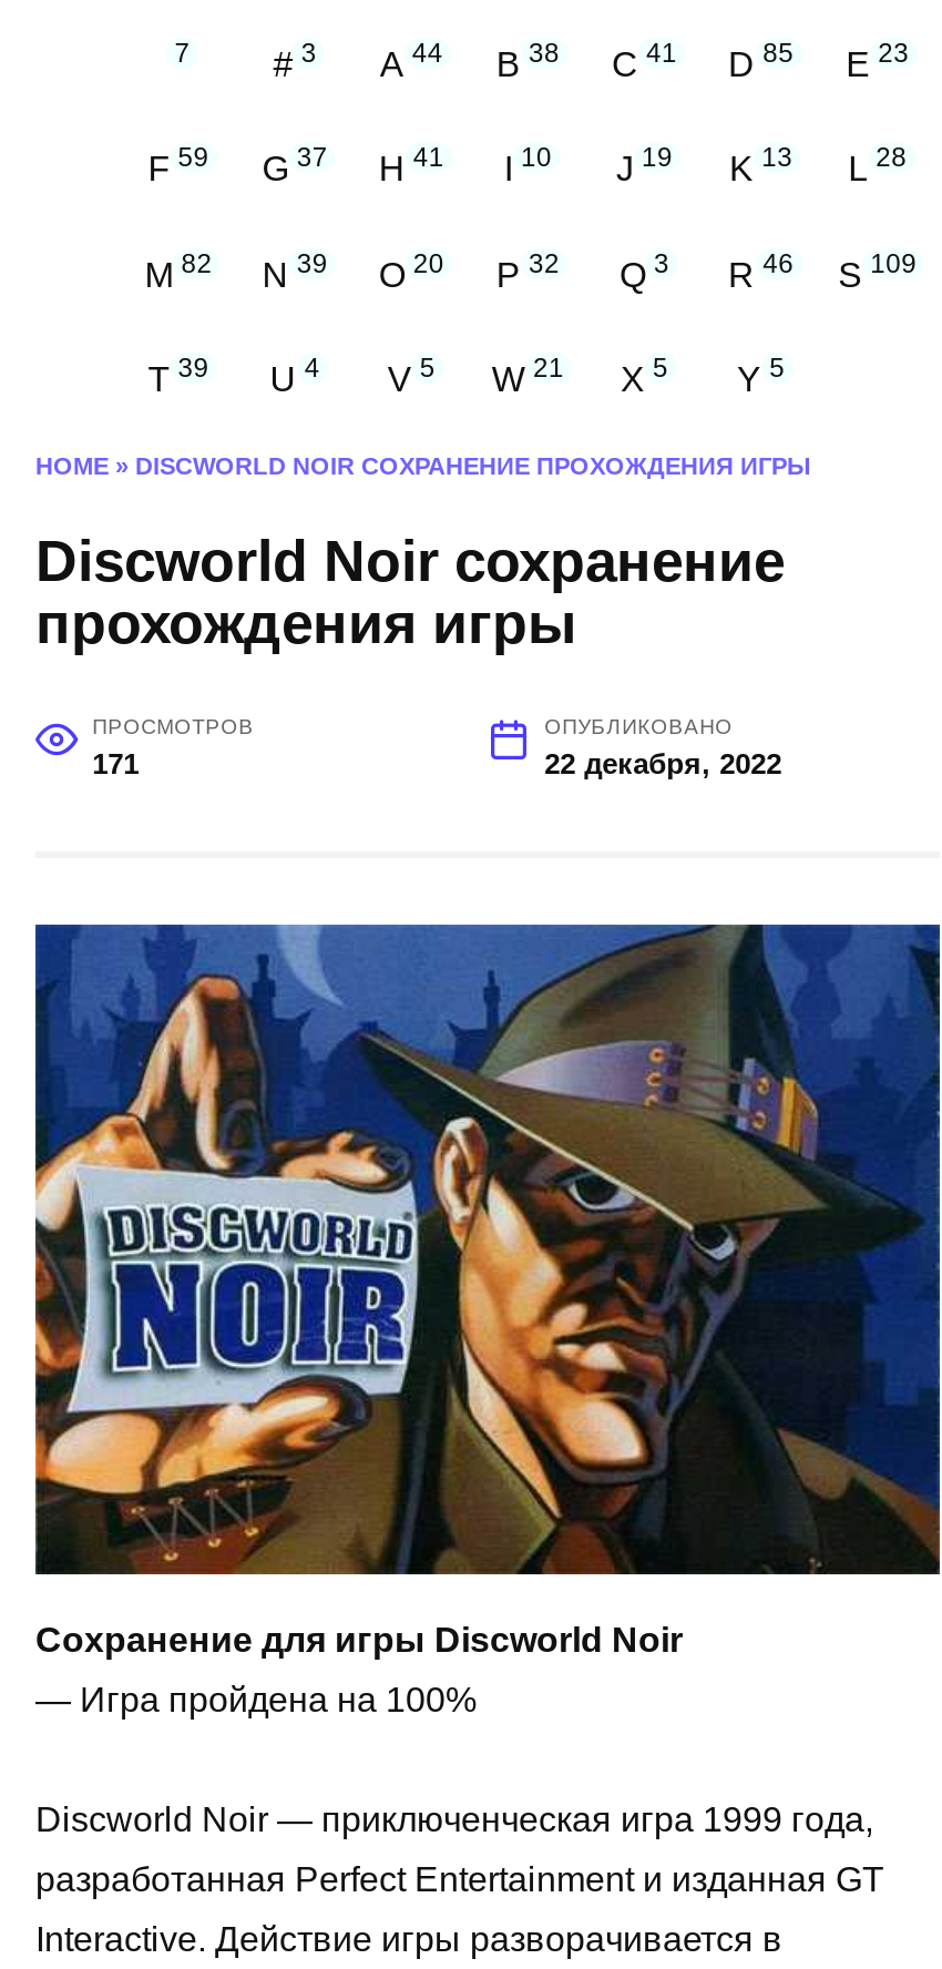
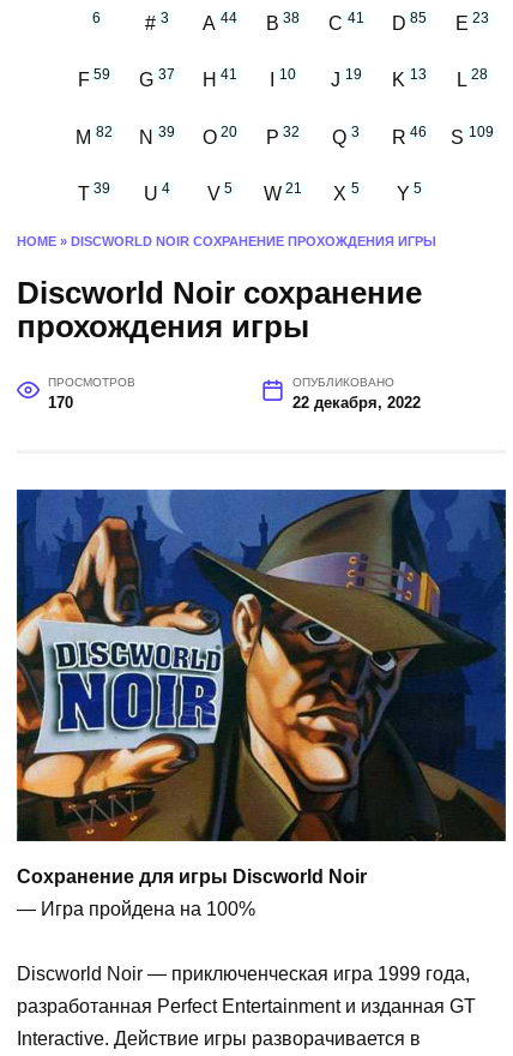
[175,38,190,69] 7 -> [92,10,100,26] 6
[92,747,139,781] 171 -> [47,394,73,412] 170

